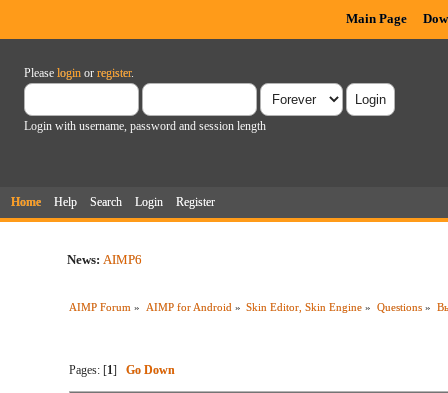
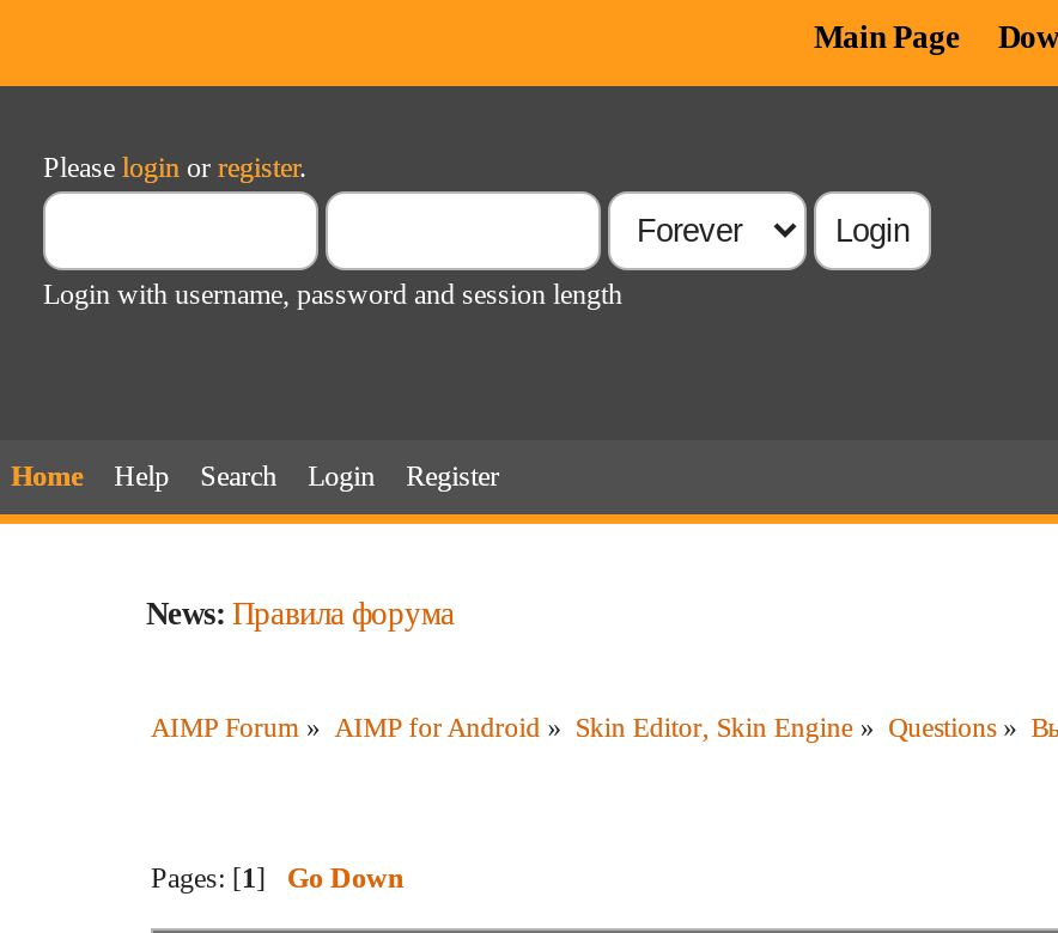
[67,252,142,267] News: AIMP6 -> [146,596,455,632] News: Правила форума

